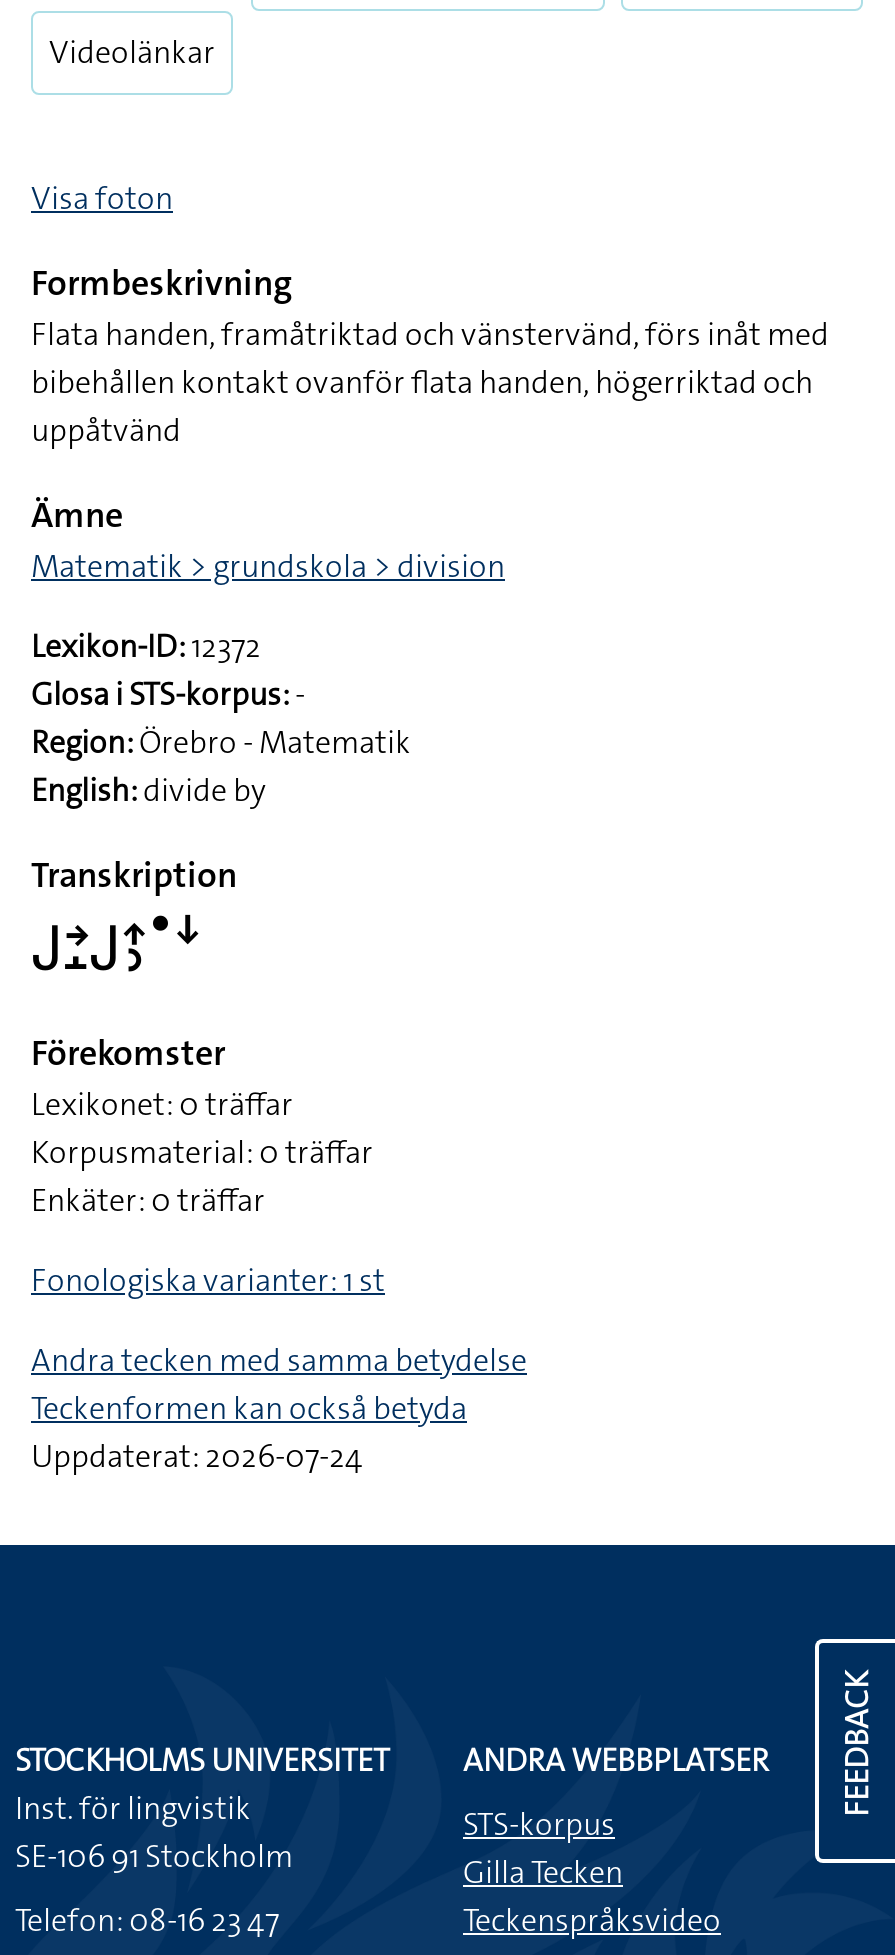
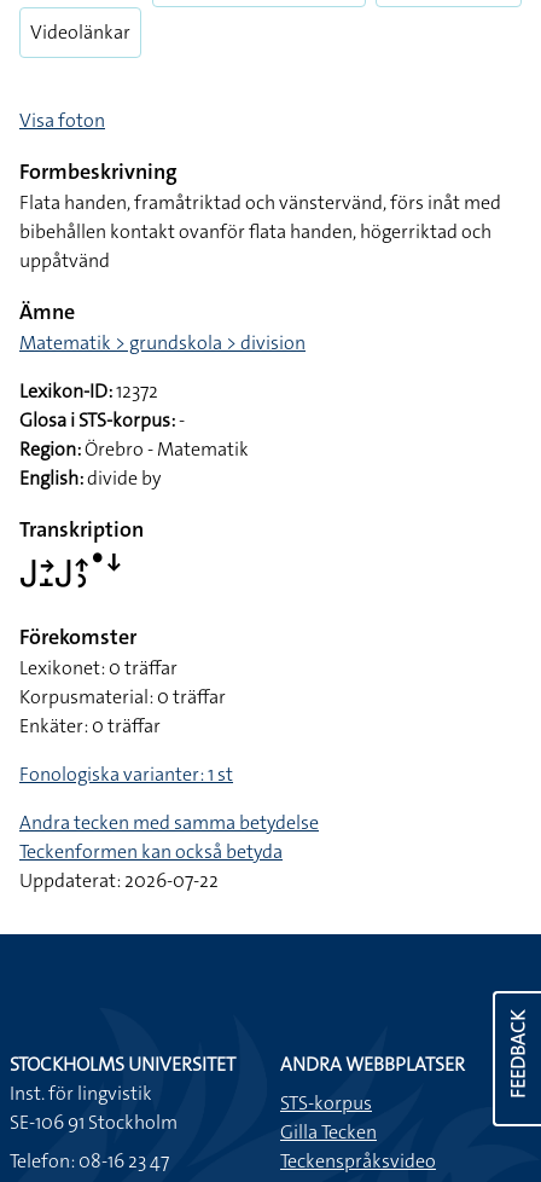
[31,1435,363,1477] Uppdaterat: 2026-07-24 -> [19,868,219,893] Uppdaterat: 2026-07-22

